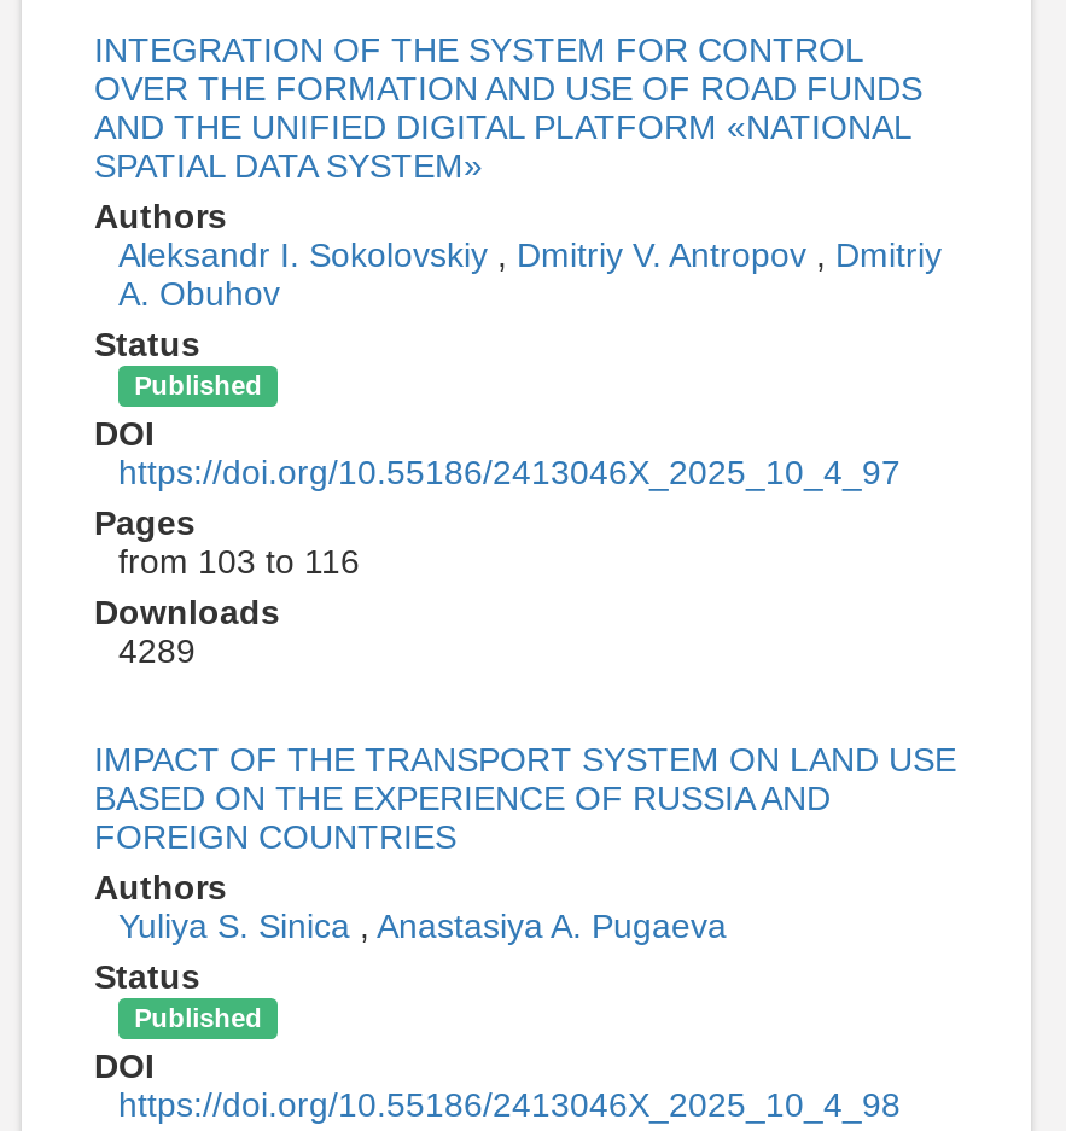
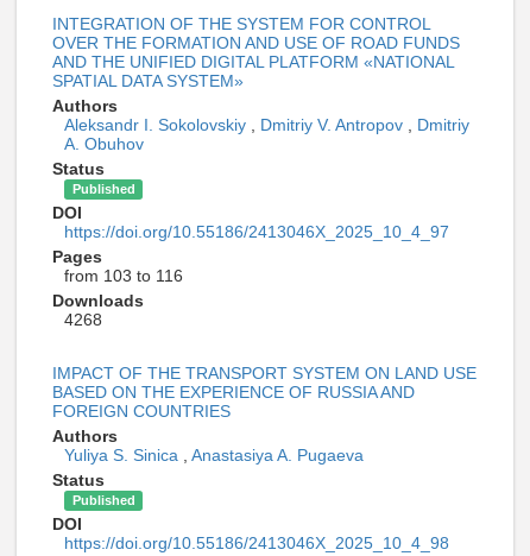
[118,631,196,669] 4289 -> [64,310,102,329] 4268

